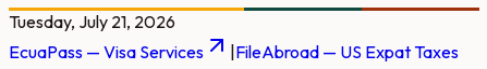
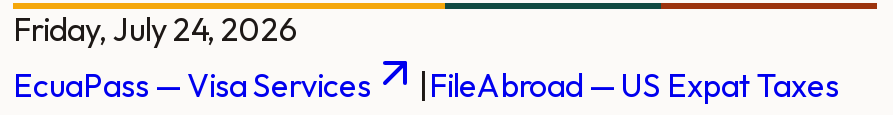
[9,11,175,32] Tuesday, July 21, 2026 -> [13,9,297,49] Friday, July 24, 2026

